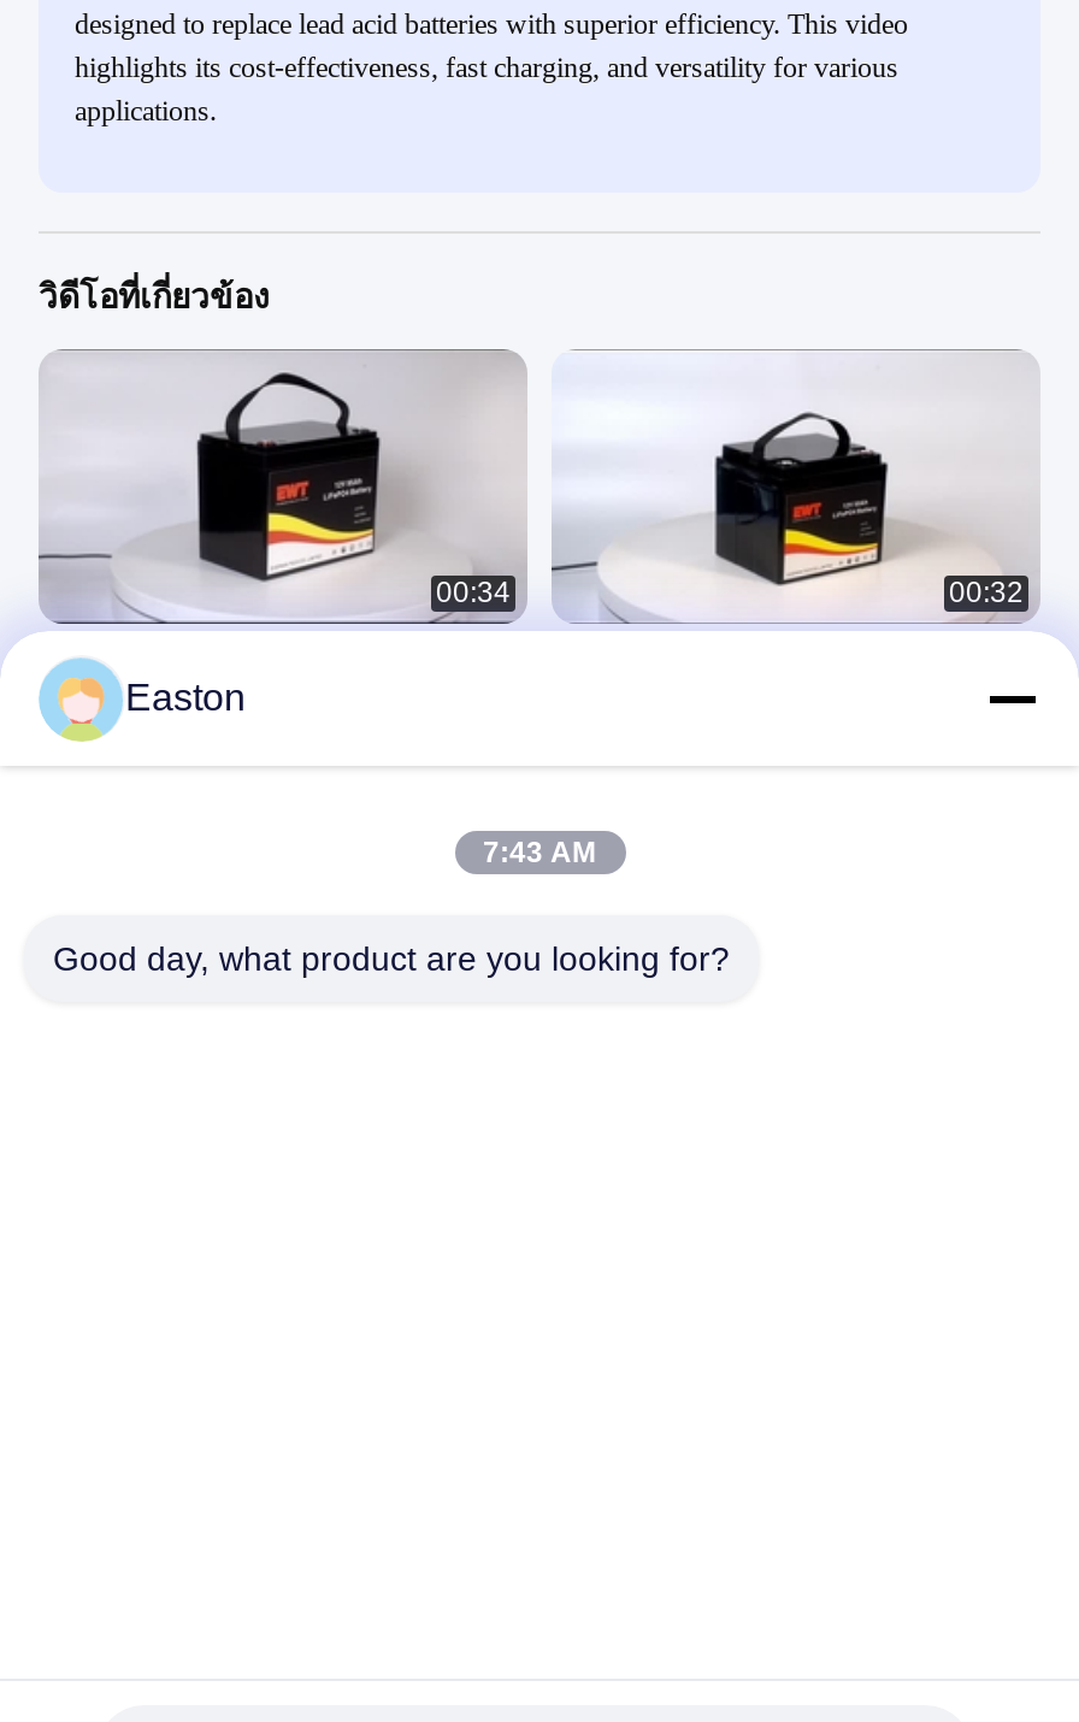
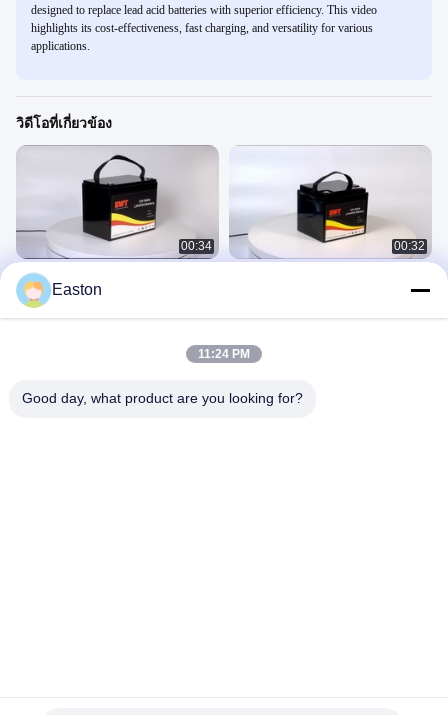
[483,836,596,869] 7:43 AM -> [198,347,250,361] 11:24 PM

